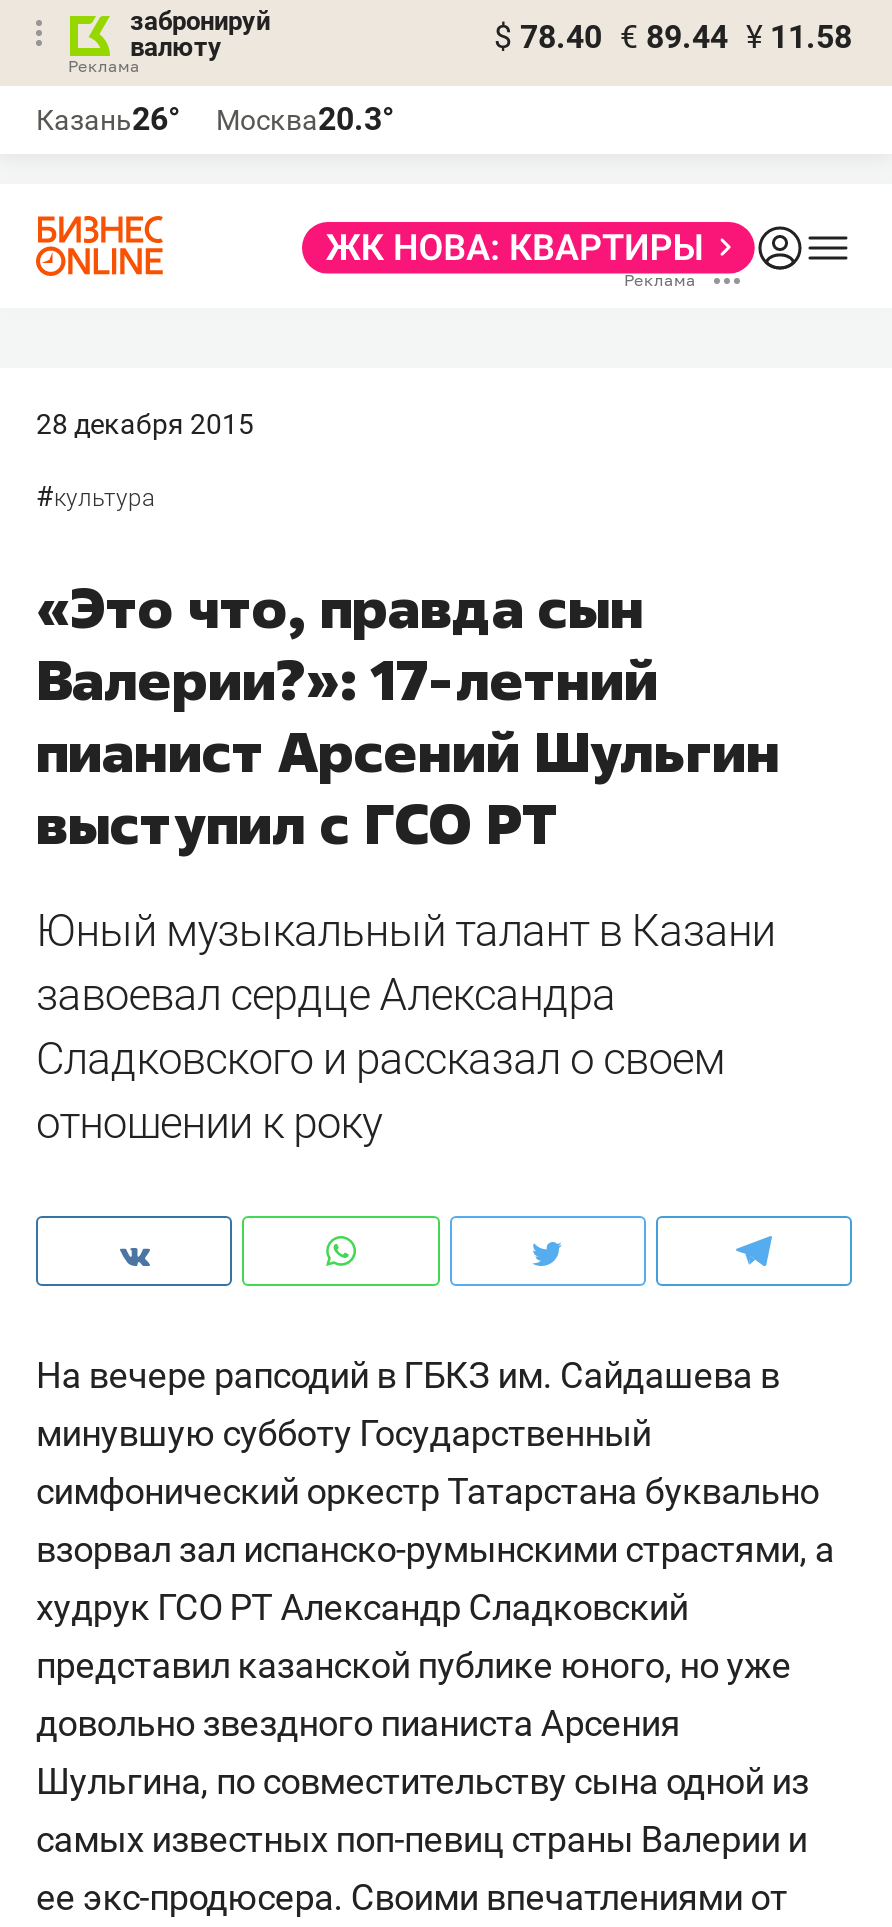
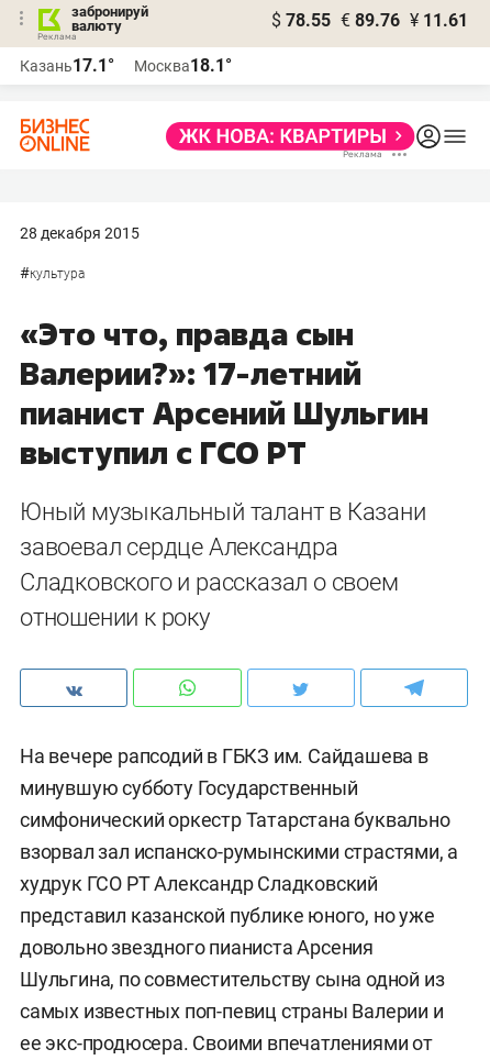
[494,18,852,56] $ 78.40 € 89.44 ¥ 11.58 -> [271,10,468,31] $ 78.55 € 89.76 ¥ 11.61
[36,100,180,138] Казань26° -> [20,55,114,76] Казань17.1°
[216,100,394,138] Москва20.3° -> [134,55,232,76] Москва18.1°

